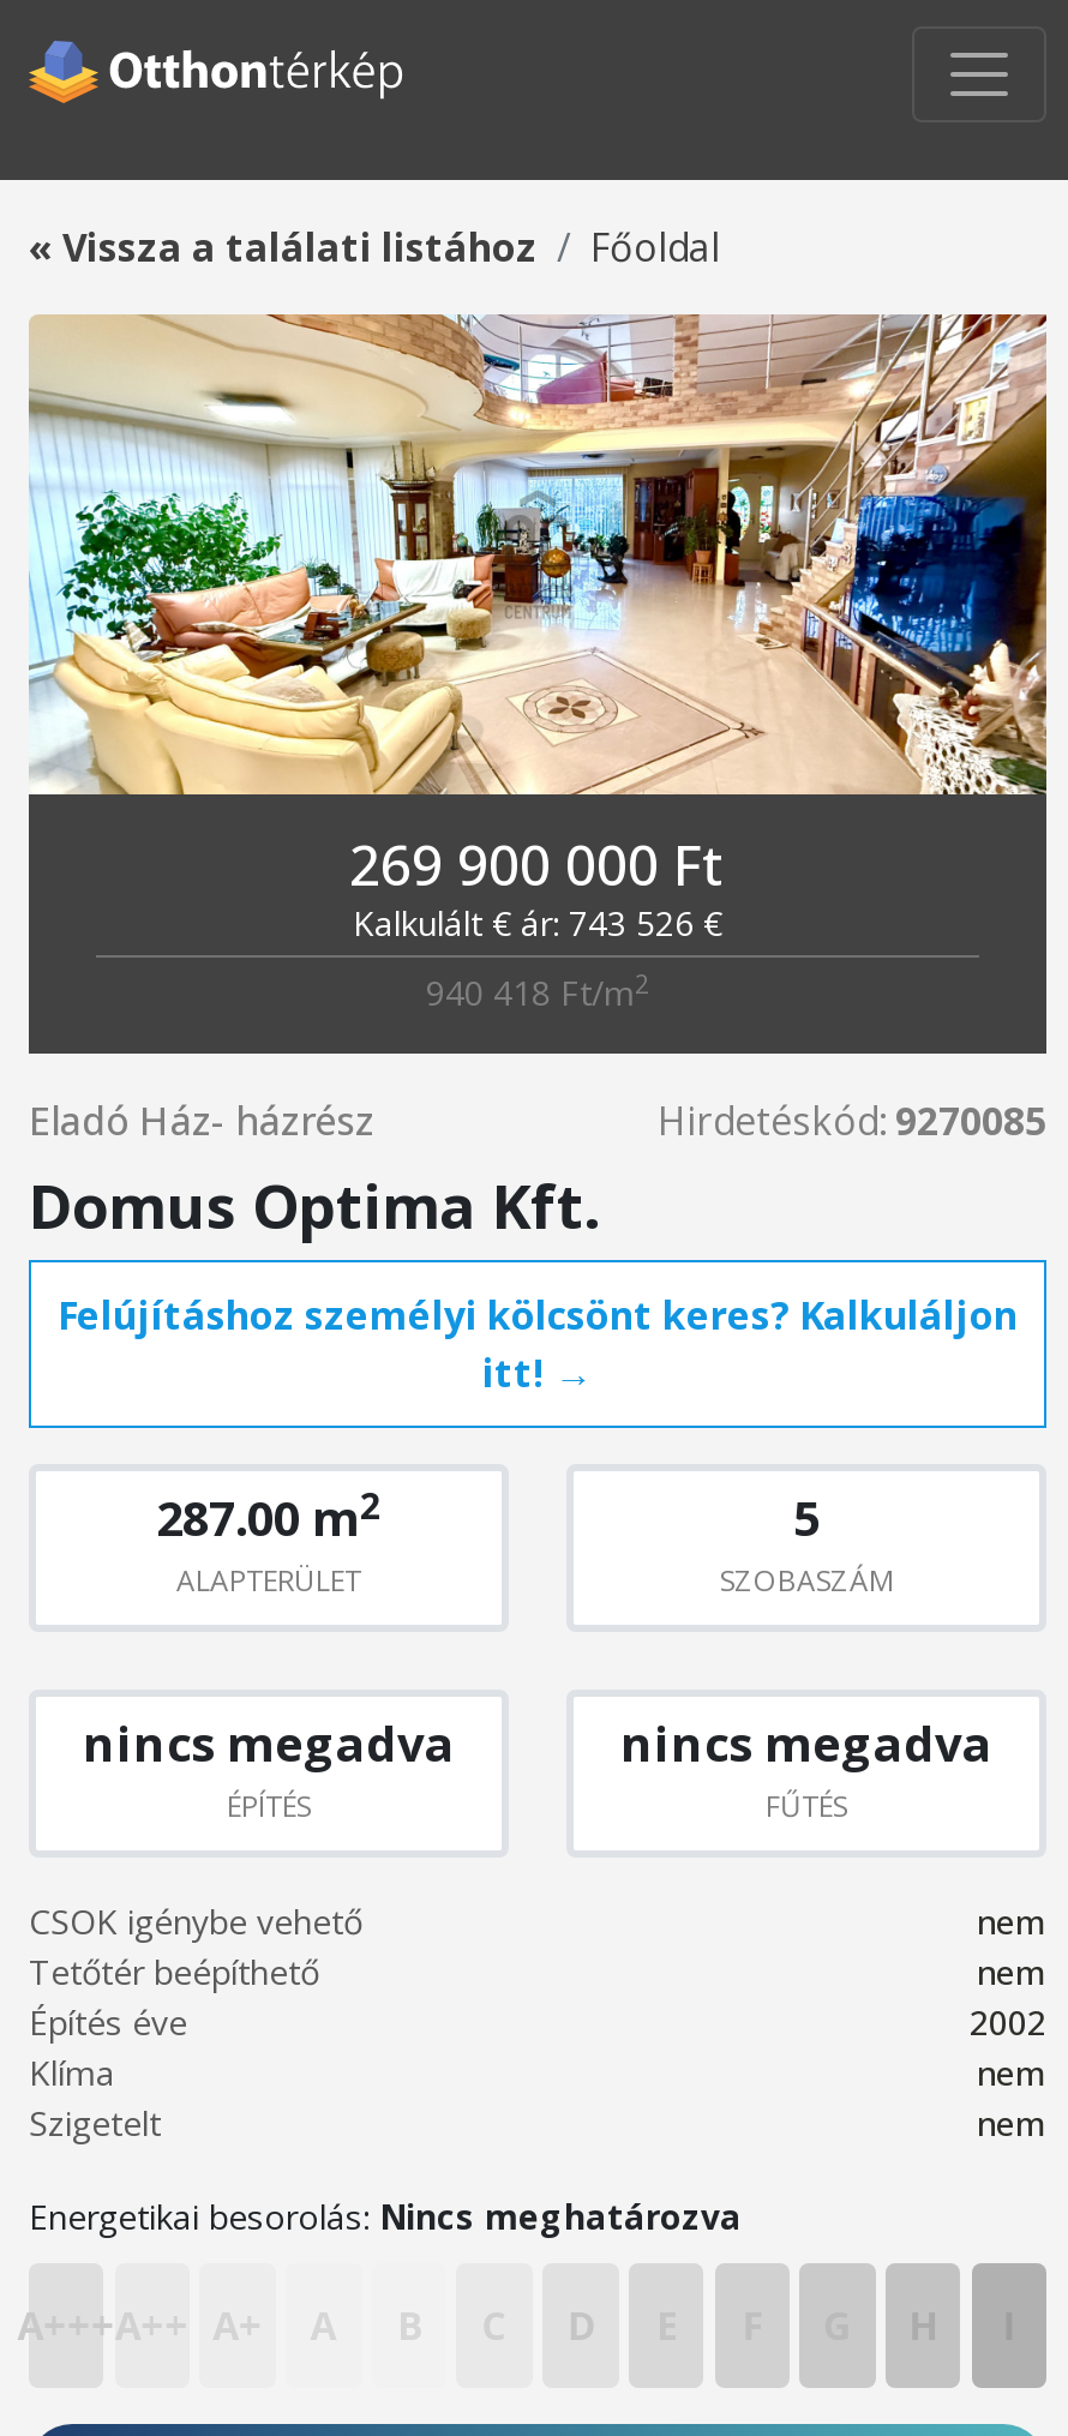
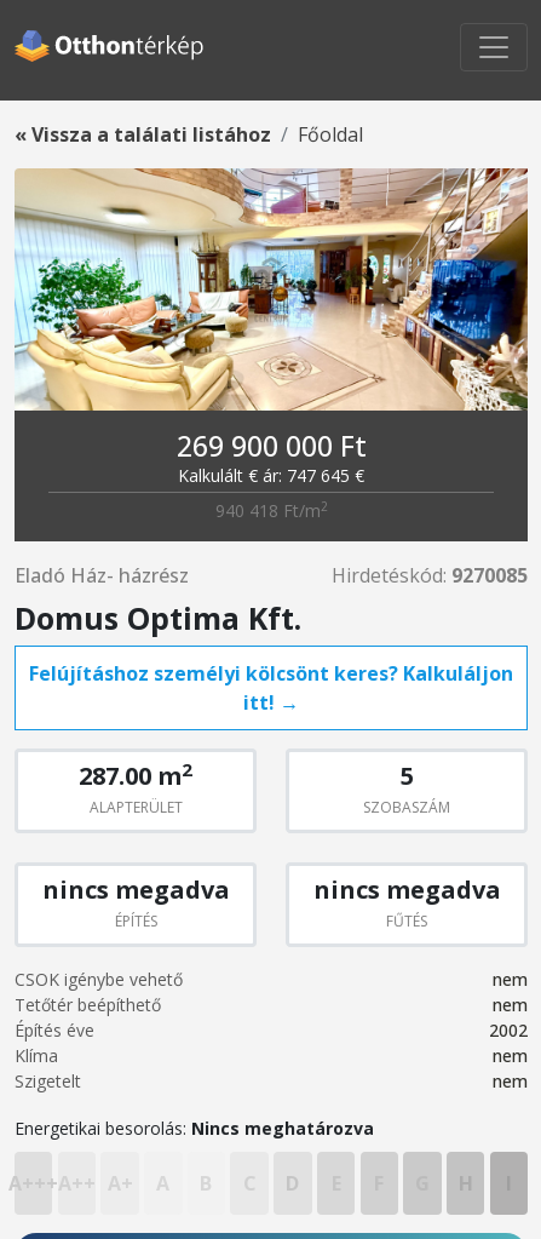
[353,900,722,946] Kalkulált € ár: 743 526 € -> [178,464,364,487] Kalkulált € ár: 747 645 €

